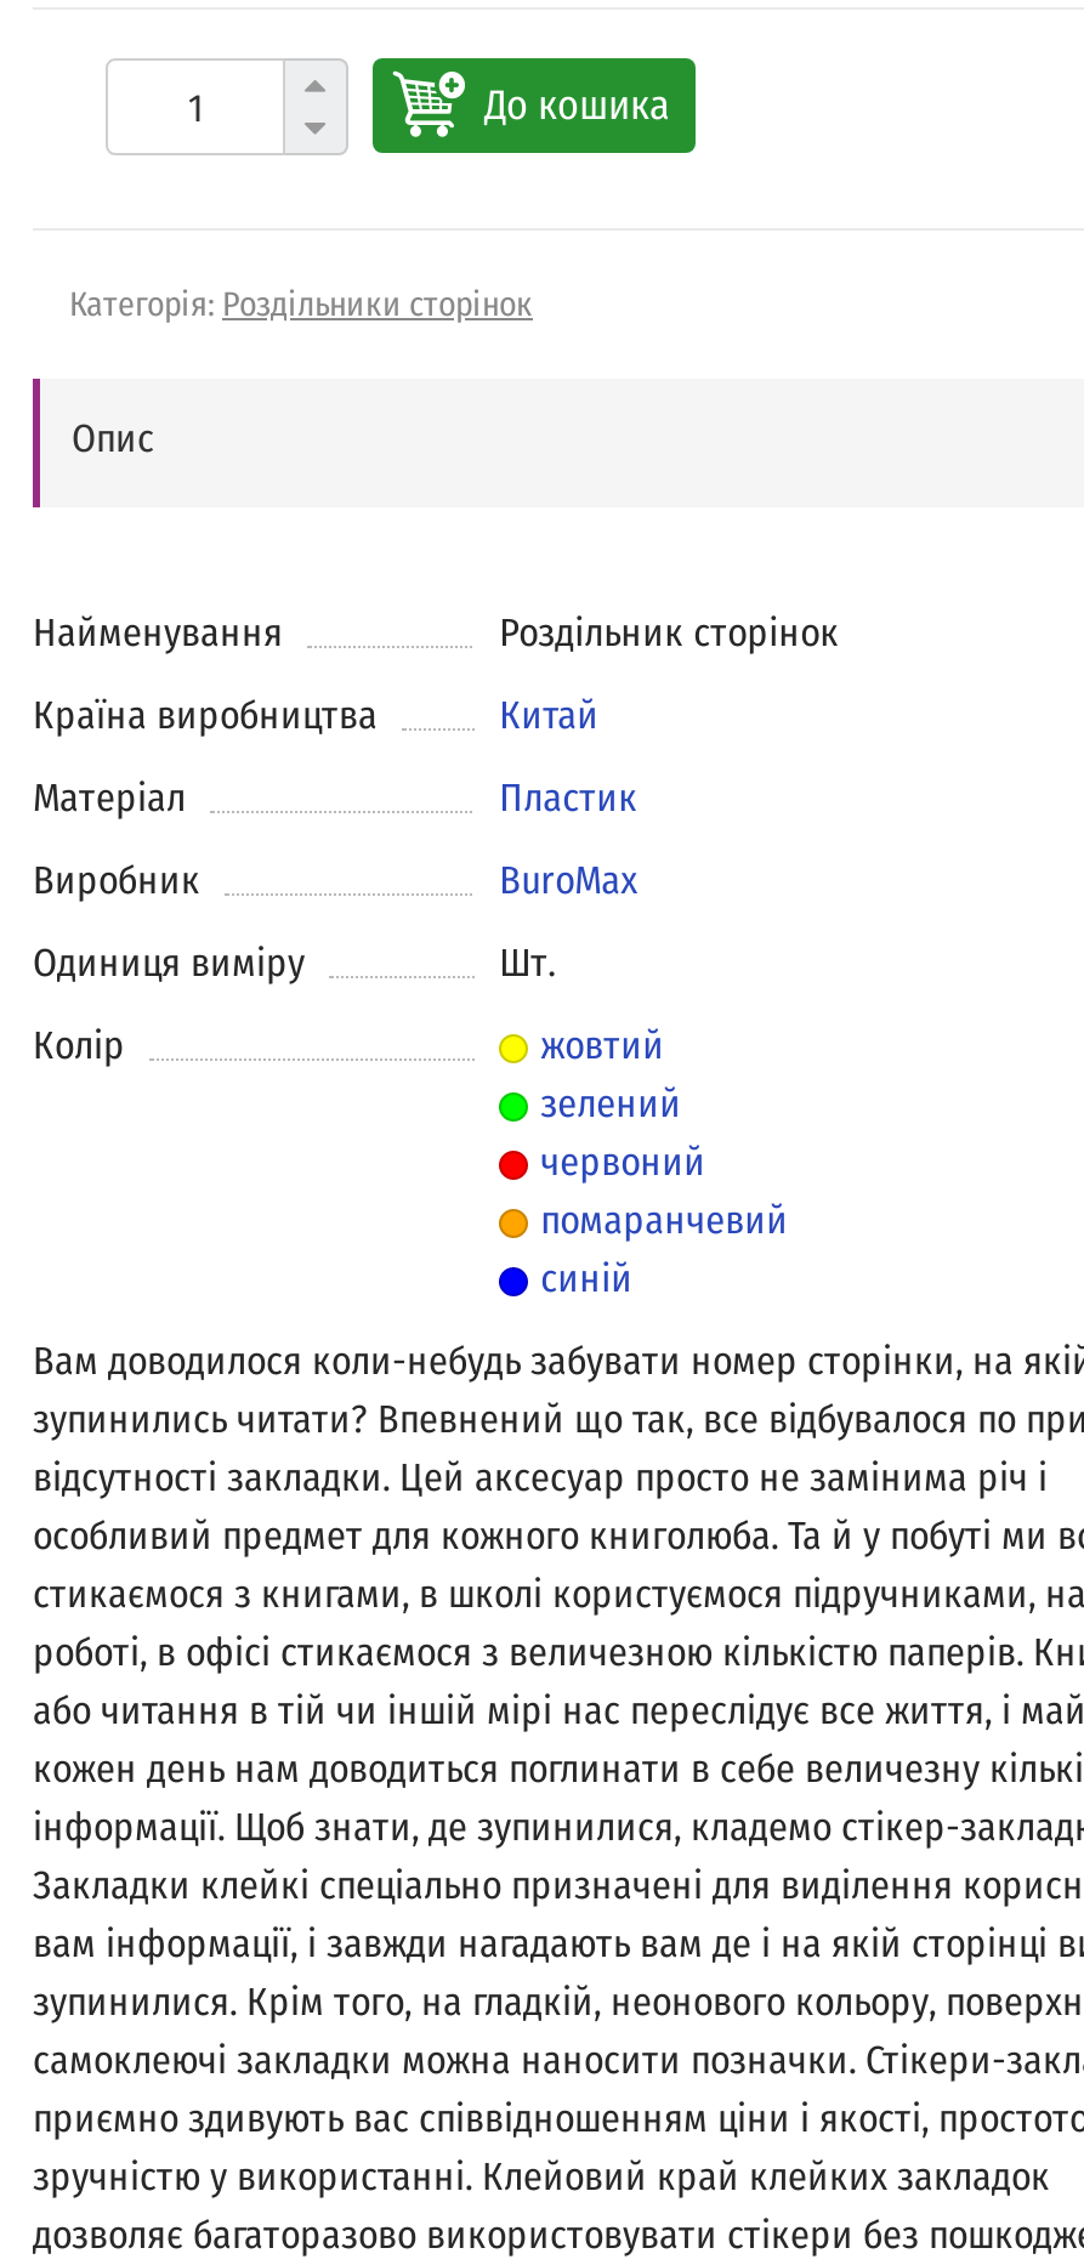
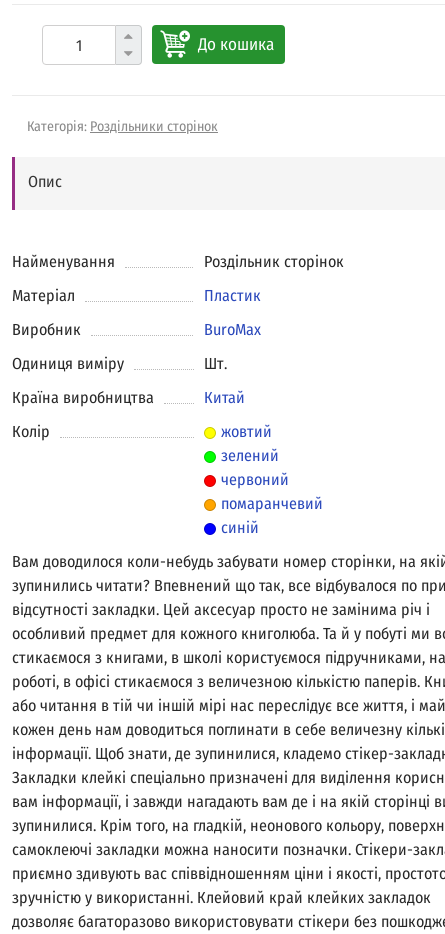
moved [33,692,599,738] -> [12,388,245,407]: Країна виробництва | Китай
moved [33,775,638,986] -> [12,286,261,373]: Матеріал | Пластик | Виробник | BuroMax | Одиниця виміру | Шт.

